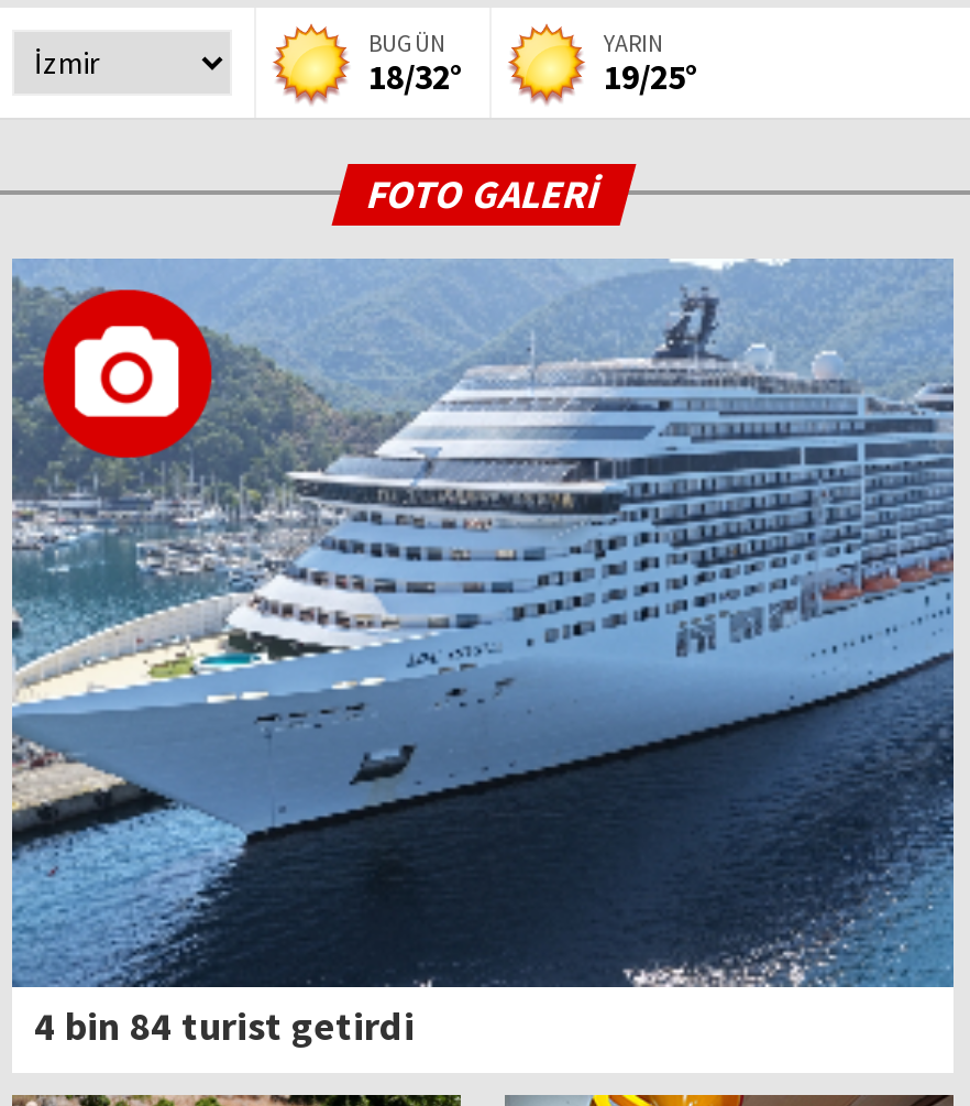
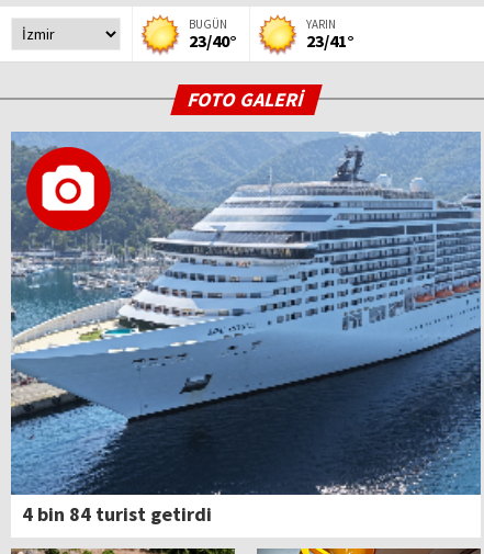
[368,53,465,97] 18/32° -> [189,29,237,51] 23/40°
[604,53,701,97] 19/25° -> [306,29,354,51] 23/41°

